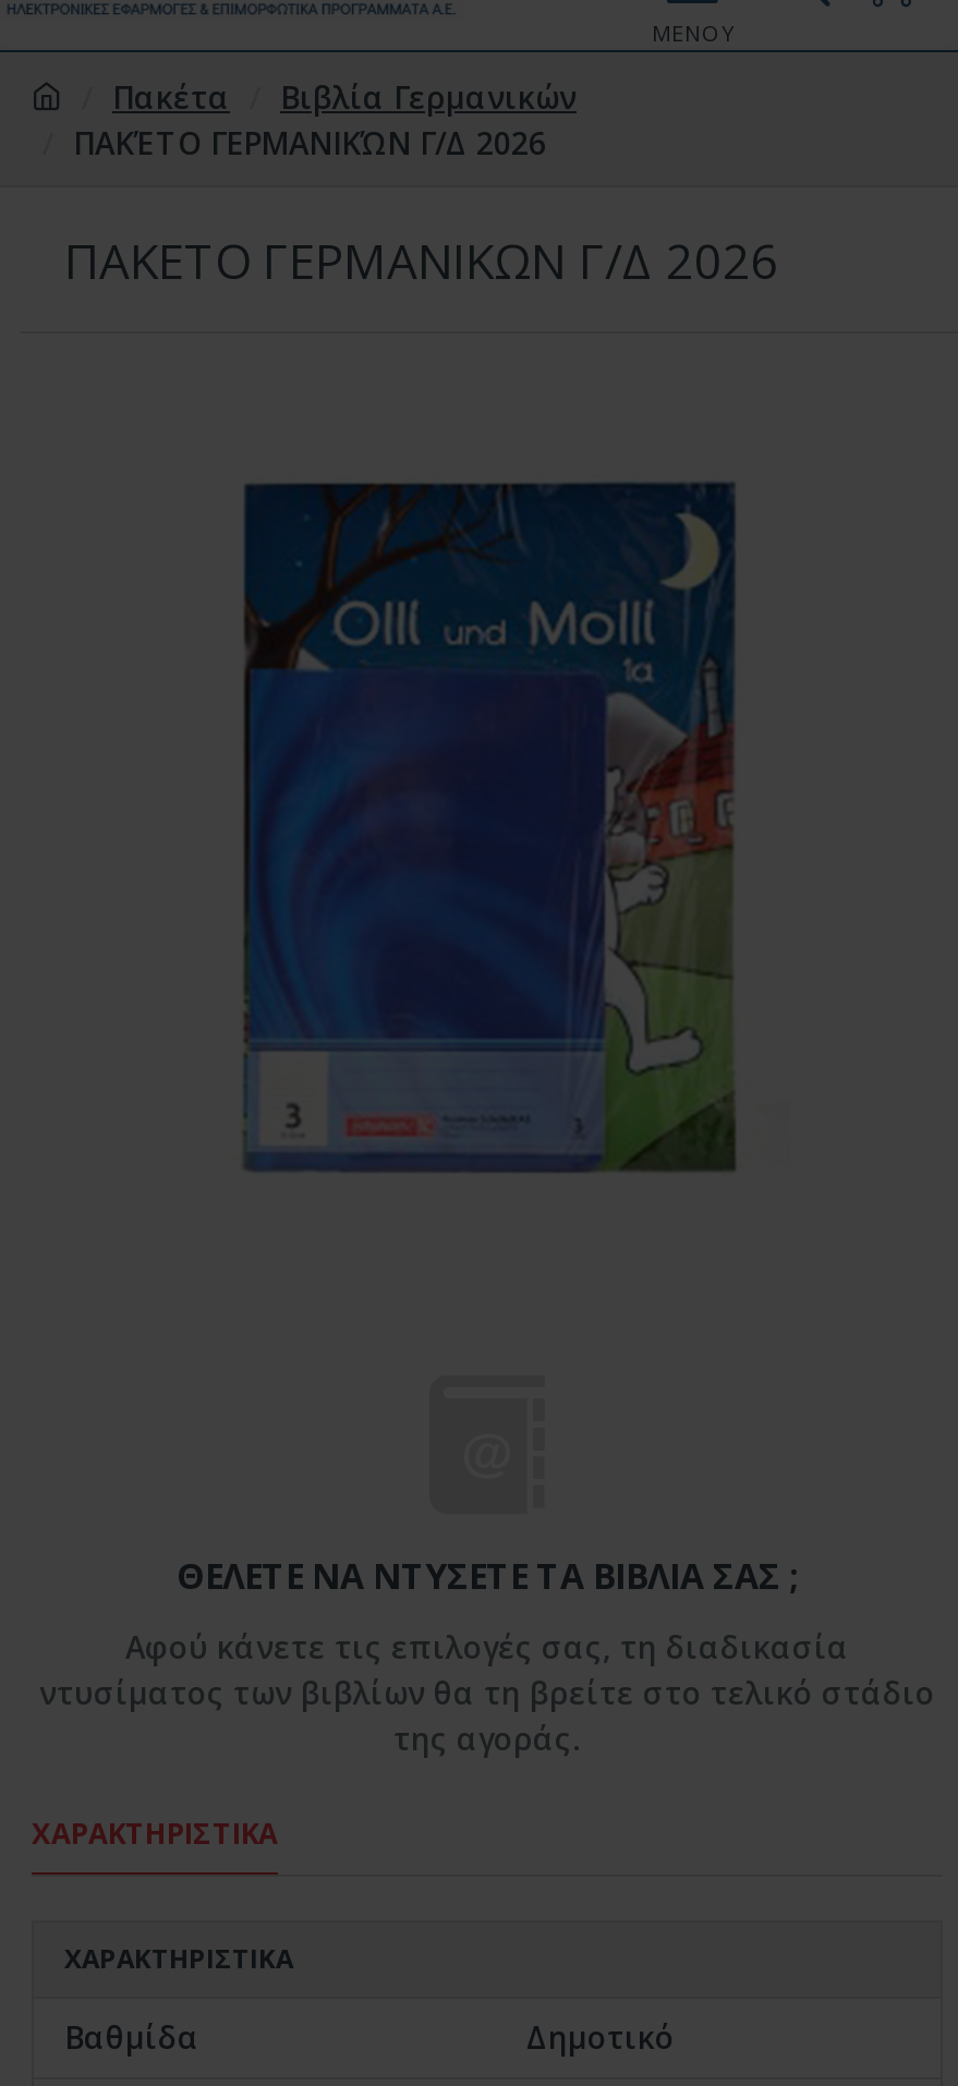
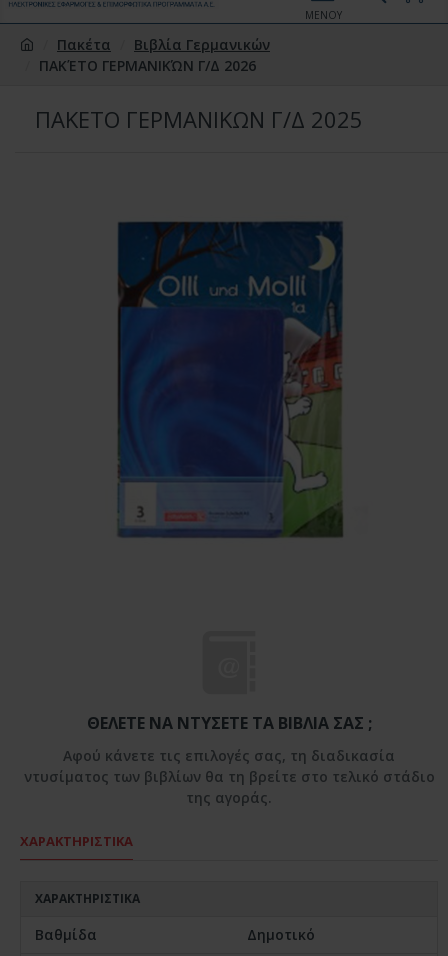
[64,227,779,292] ΠΑΚΈΤΟ ΓΕΡΜΑΝΙΚΏΝ Γ/Δ 2026 -> [35,104,363,134] ΠΑΚΈΤΟ ΓΕΡΜΑΝΙΚΏΝ Γ/Δ 2025

